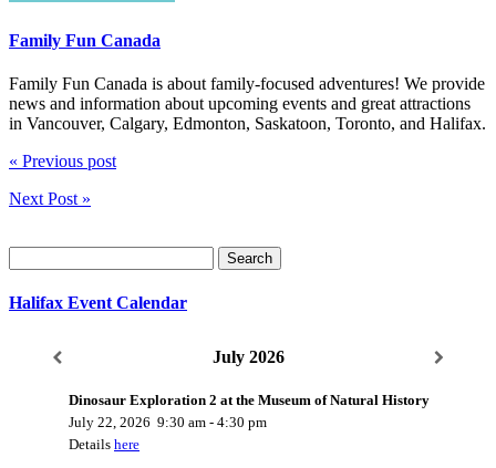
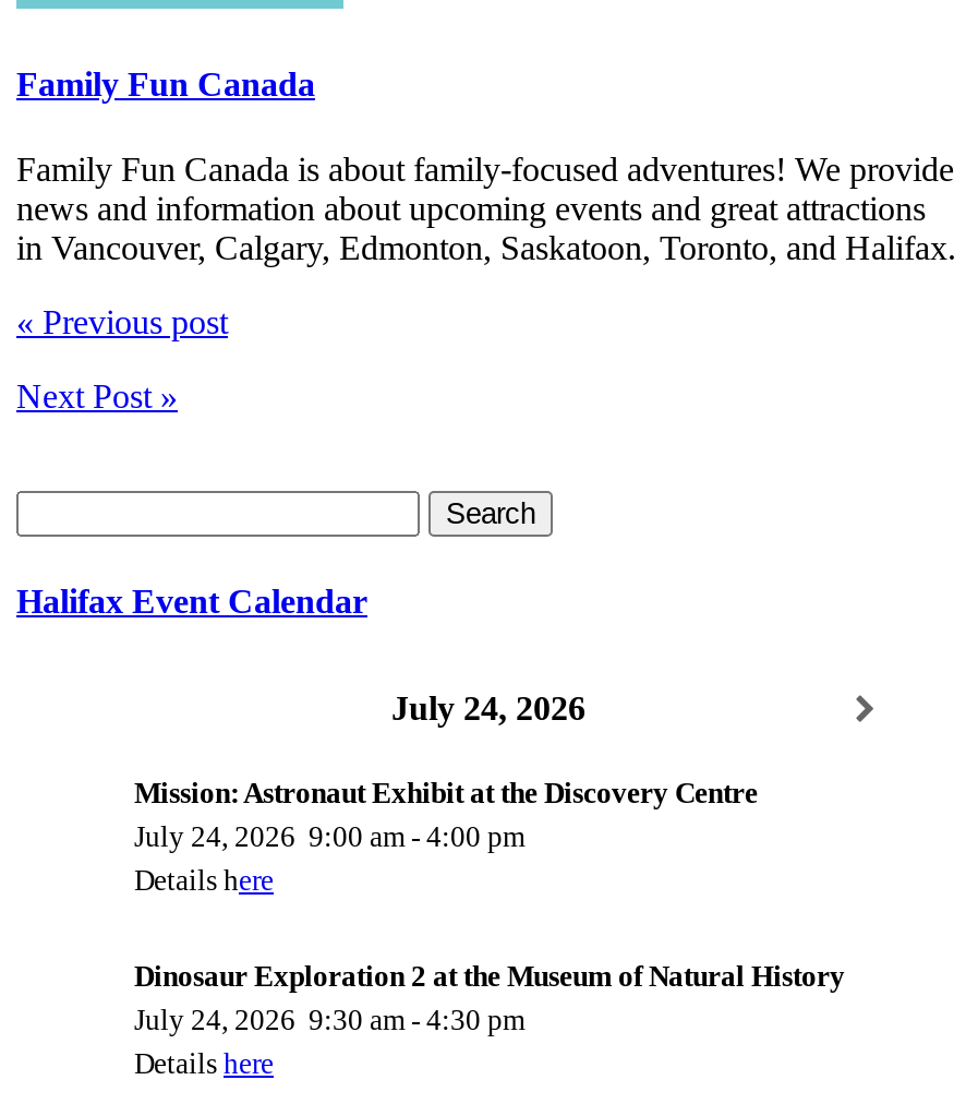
[213,348,285,367] July 2026 -> [134,690,758,897] July 24, 2026 | Mission: Astronaut Exhibit at the Discovery Centre | July 24, 2026 9:00 am - 4:00 pm | Details here
[69,414,267,431] July 22, 2026 9:30 am - 4:30 pm -> [134,1003,524,1036] July 24, 2026 9:30 am - 4:30 pm

